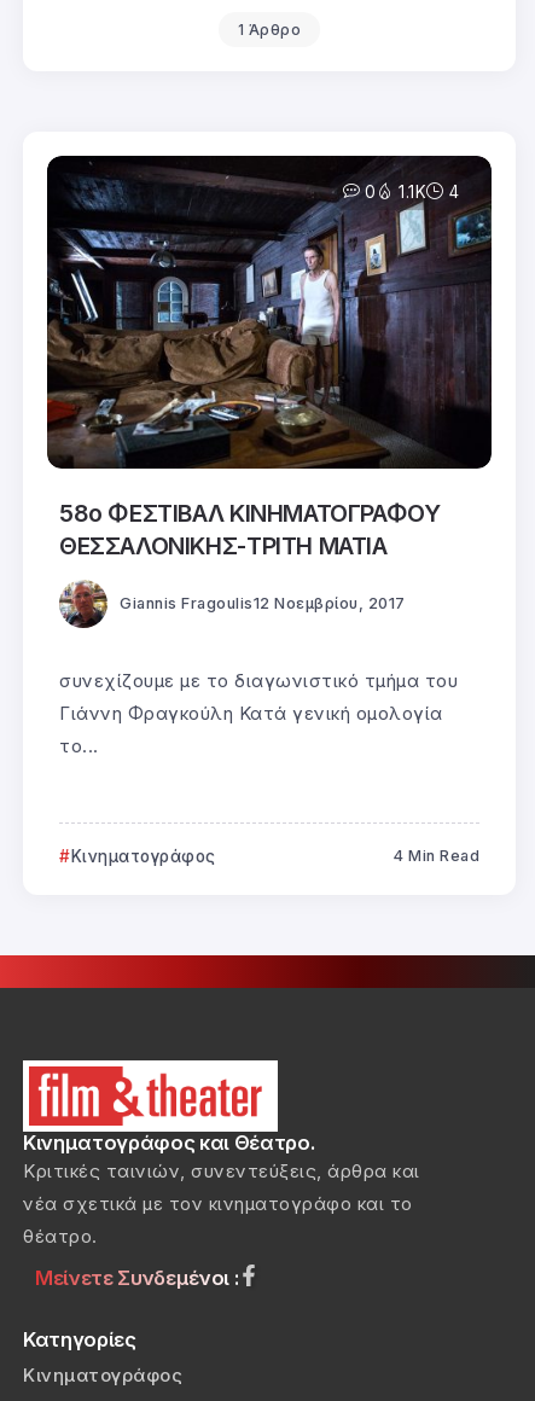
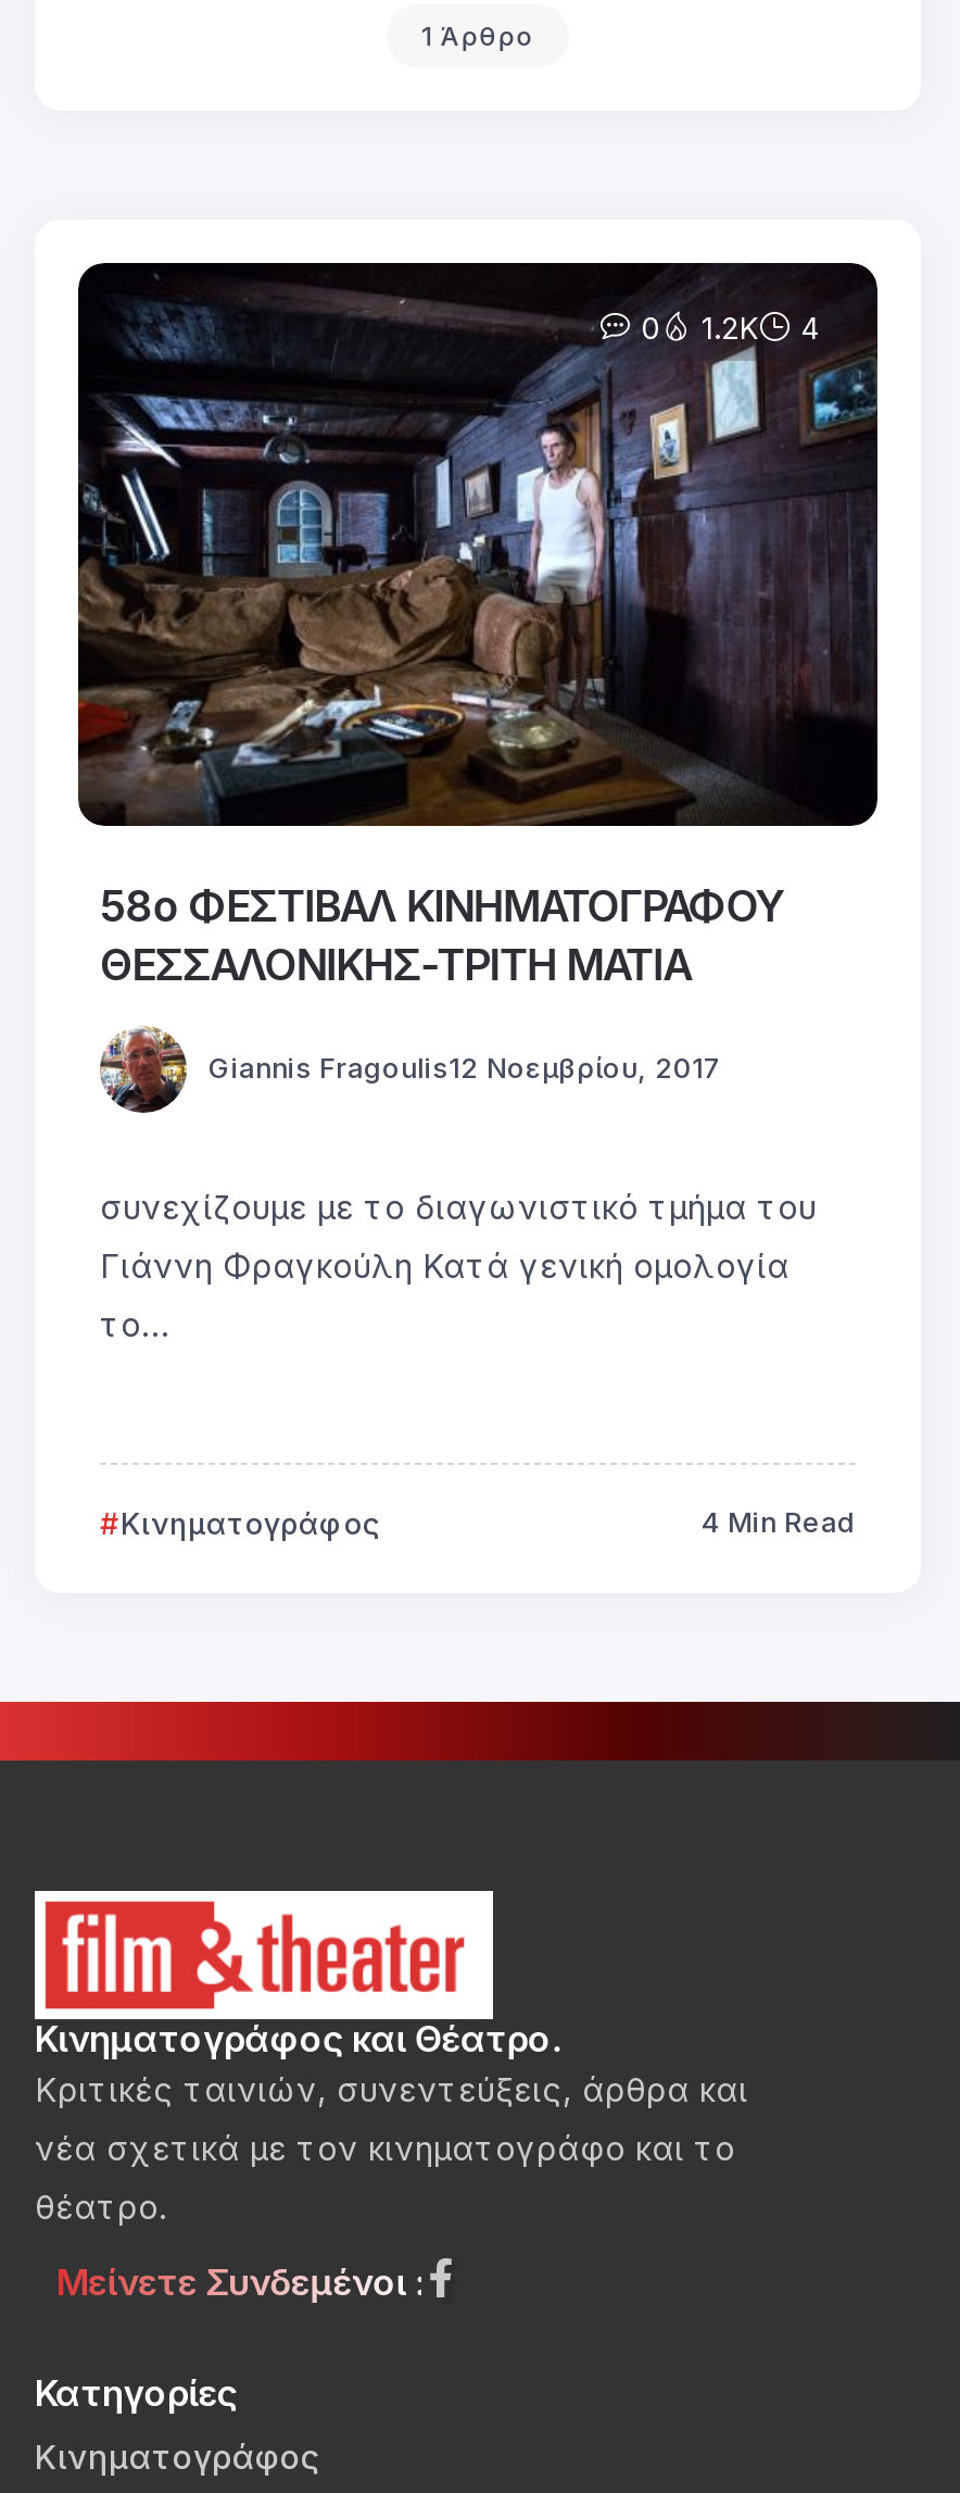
[365,182,459,202] 0 1.1K 4 -> [641,311,819,345] 0 1.2K 4

